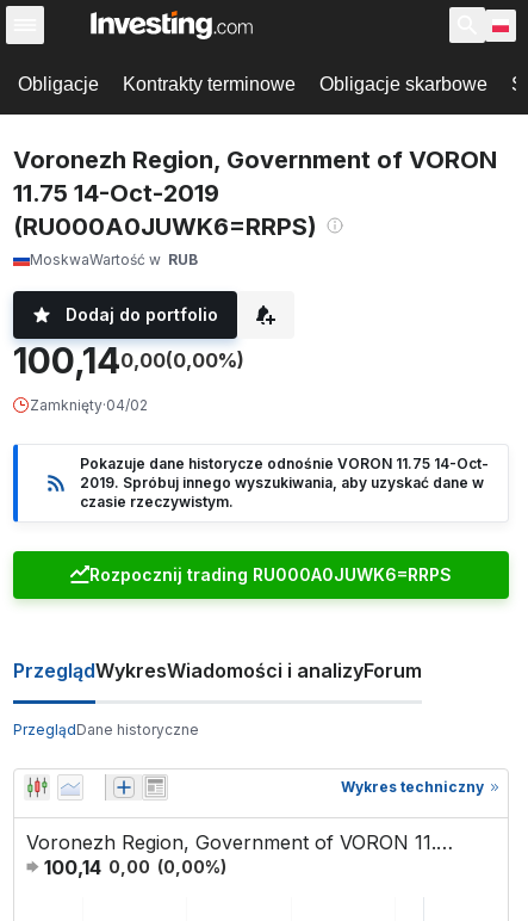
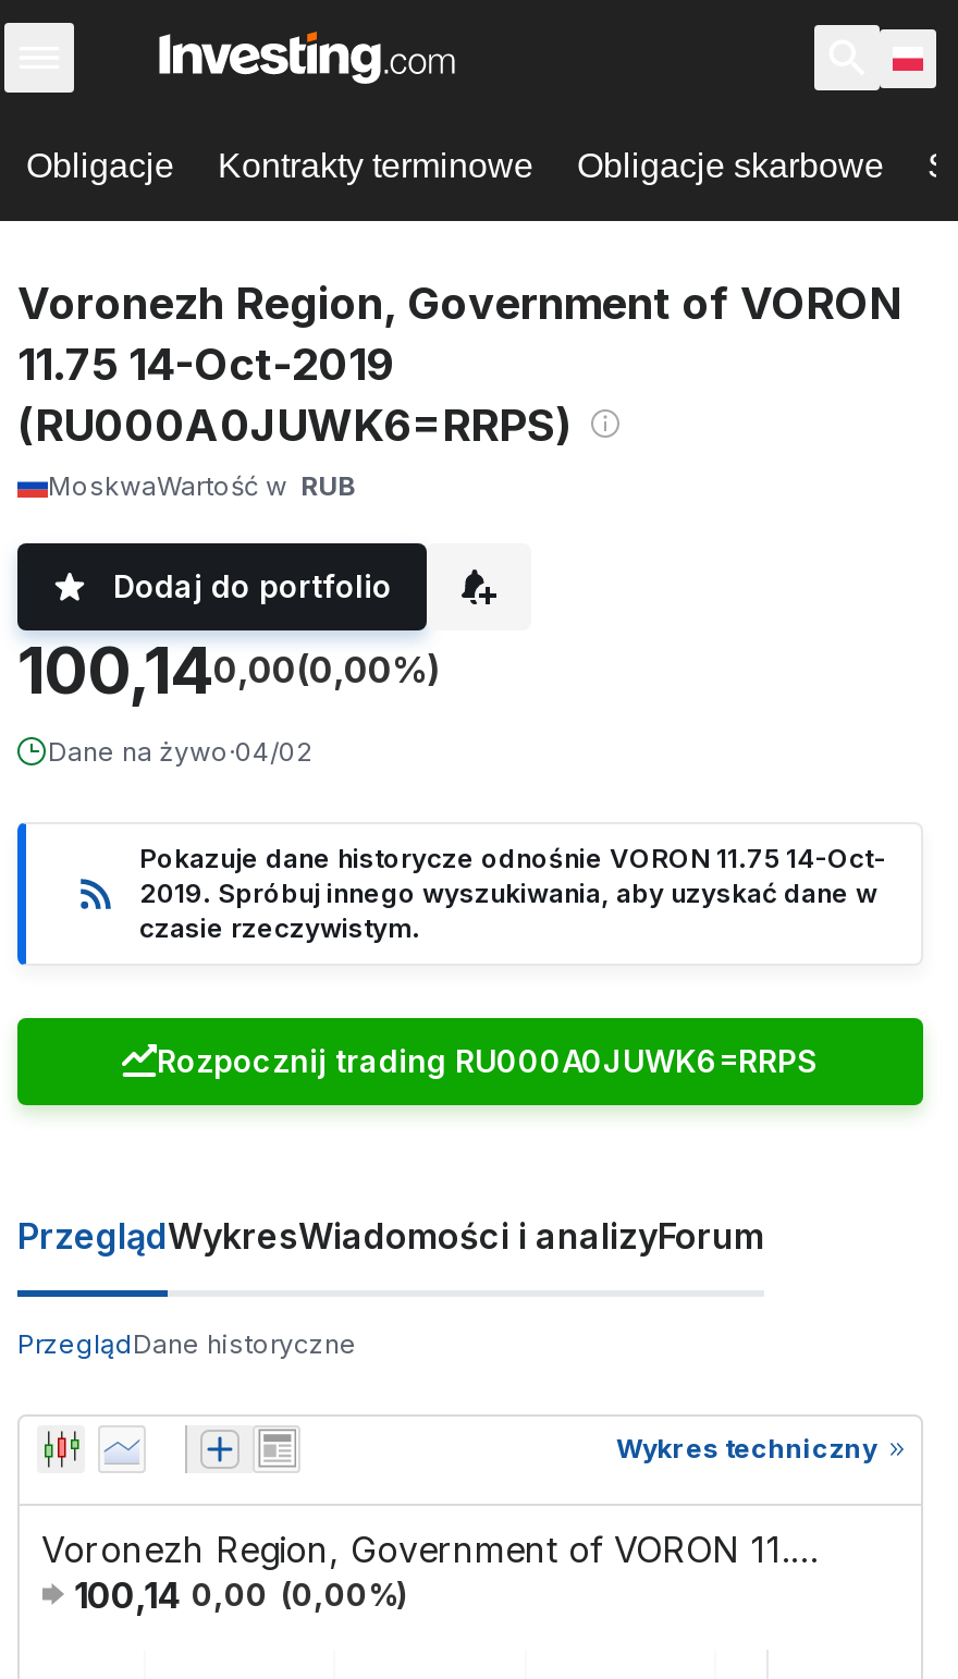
[30,396,148,414] Zamknięty·04/02 -> [48,735,311,767] Dane na żywo·04/02

